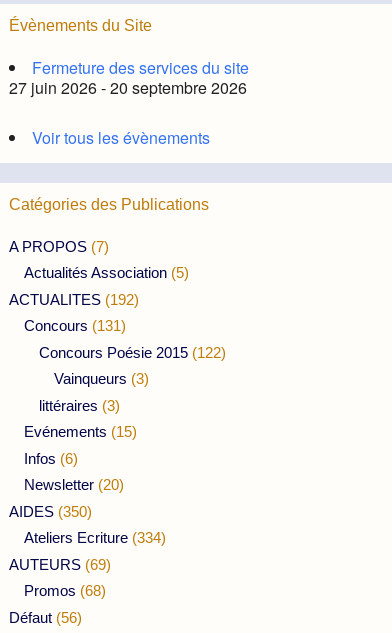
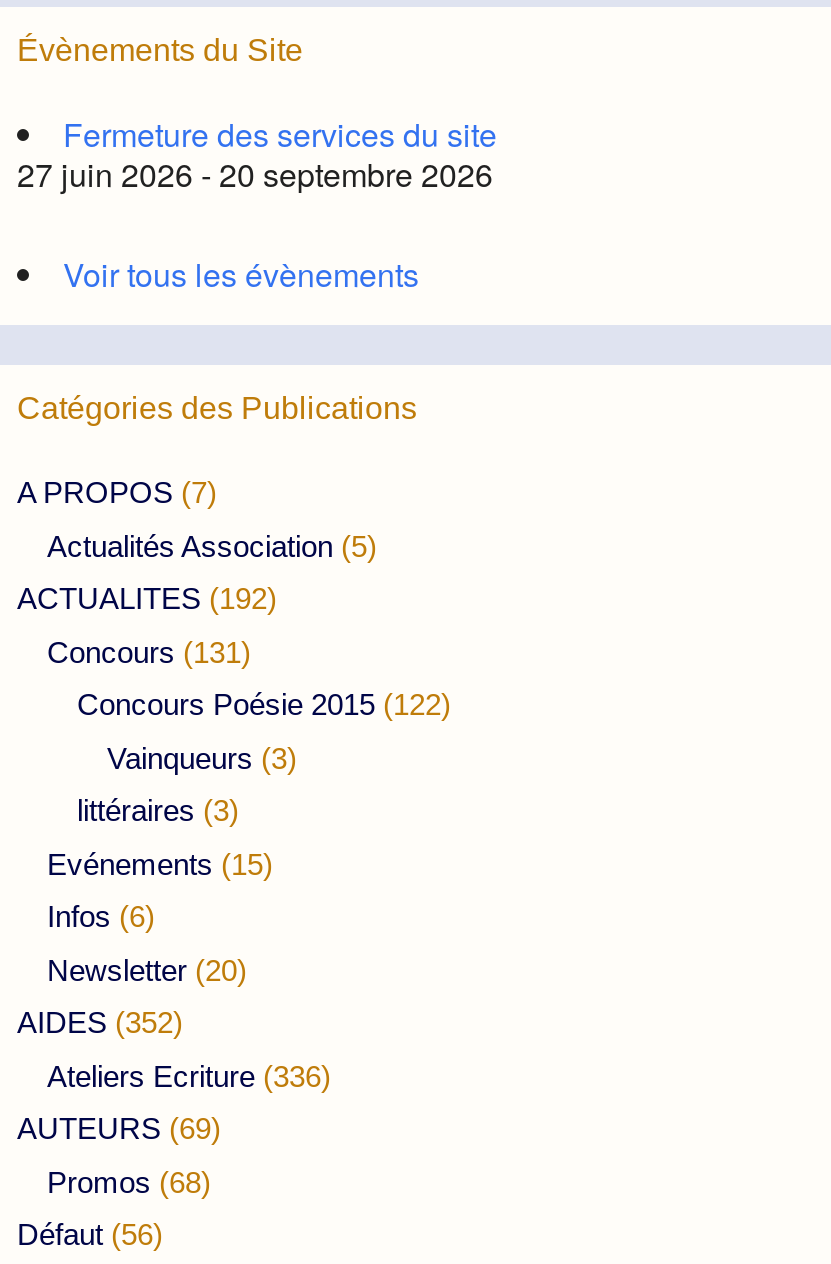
[9,503,92,520] AIDES (350) -> [17,1006,183,1040] AIDES (352)
[24,529,166,546] Ateliers Ecriture (334) -> [47,1059,331,1093] Ateliers Ecriture (336)

